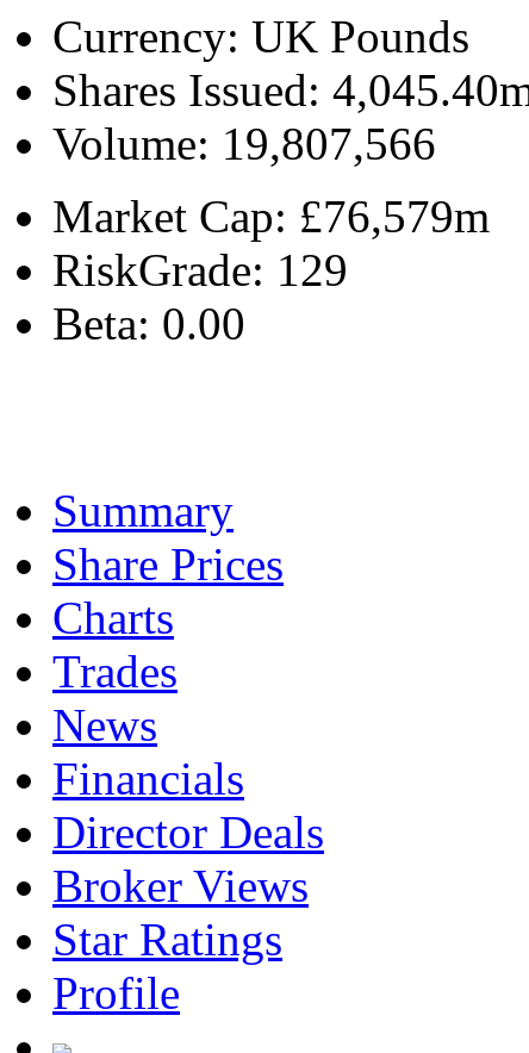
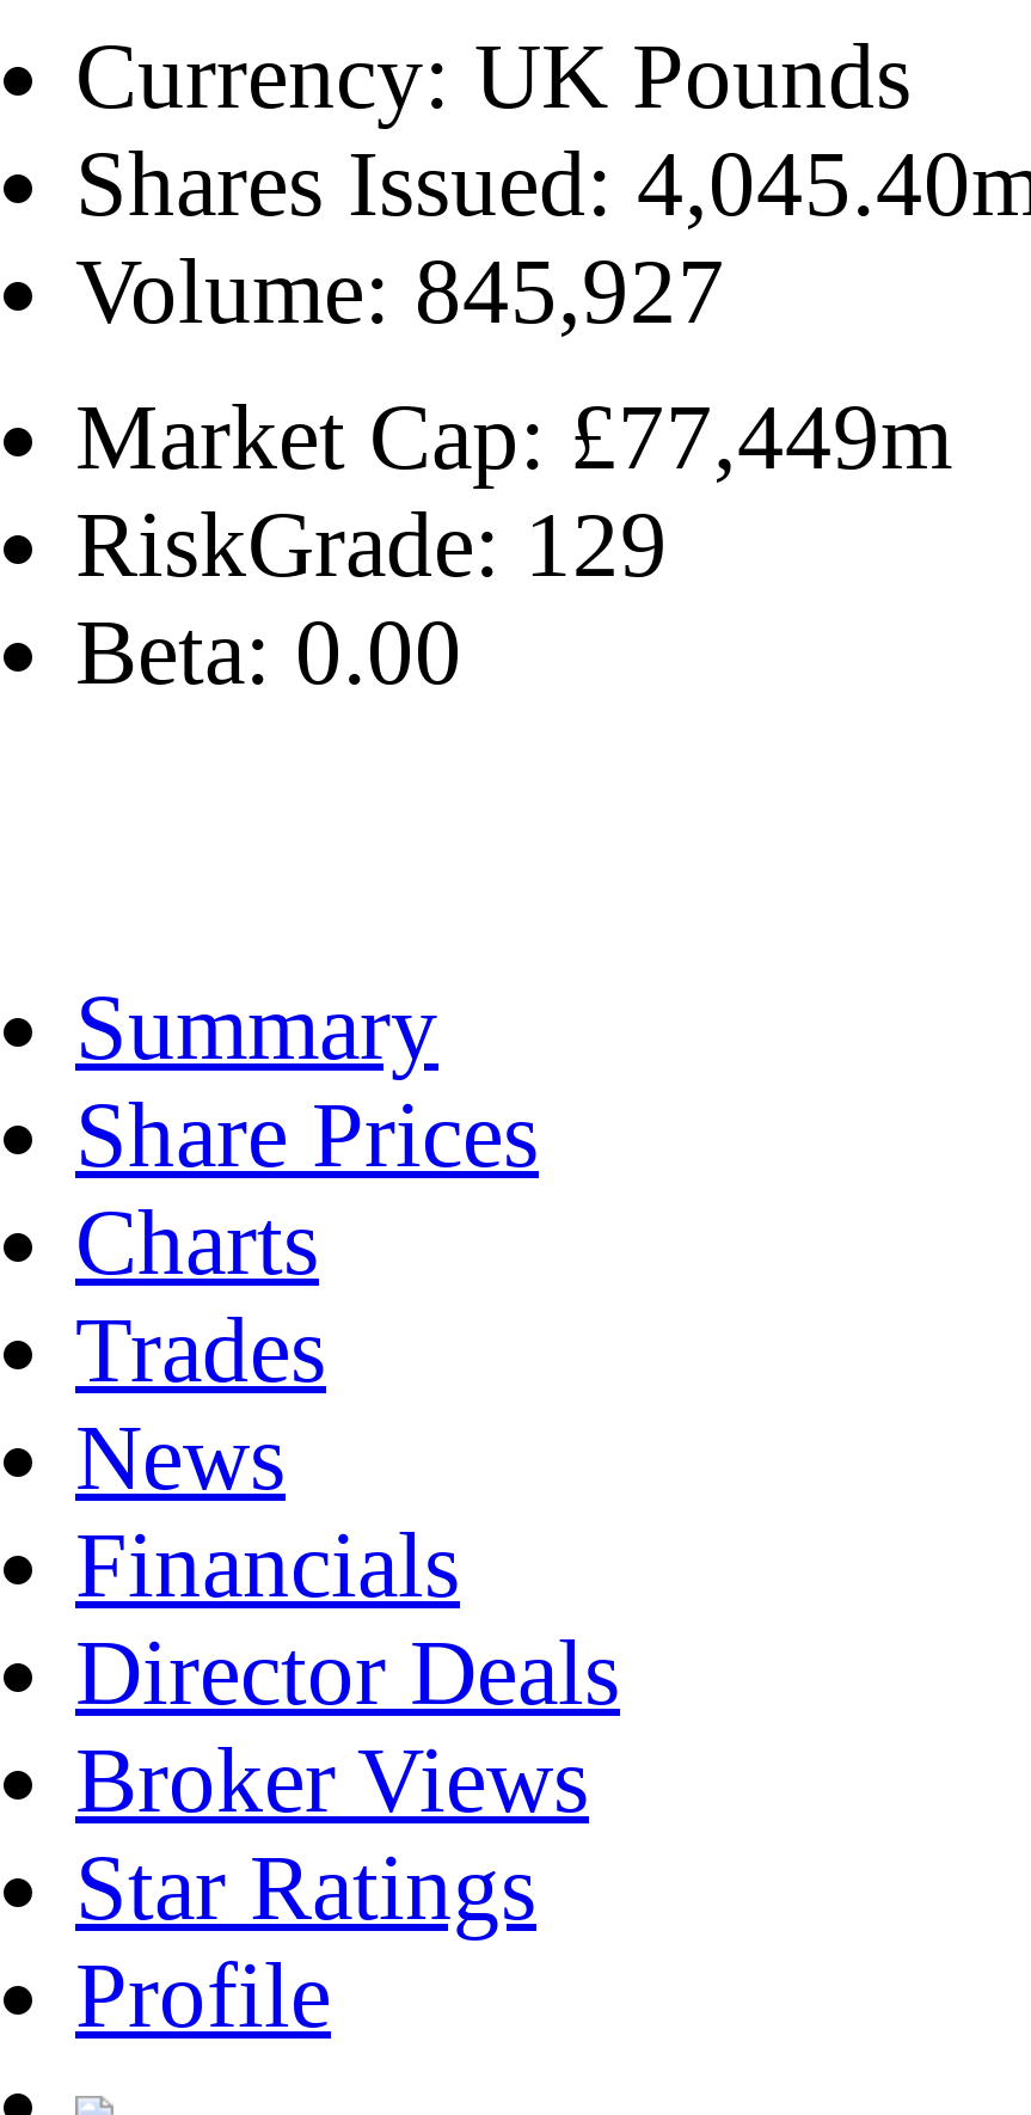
[52,118,436,169] Volume: 19,807,566 -> [75,239,725,342] Volume: 845,927
[52,191,490,242] Market Cap: £76,579m -> [75,385,952,488] Market Cap: £77,449m

